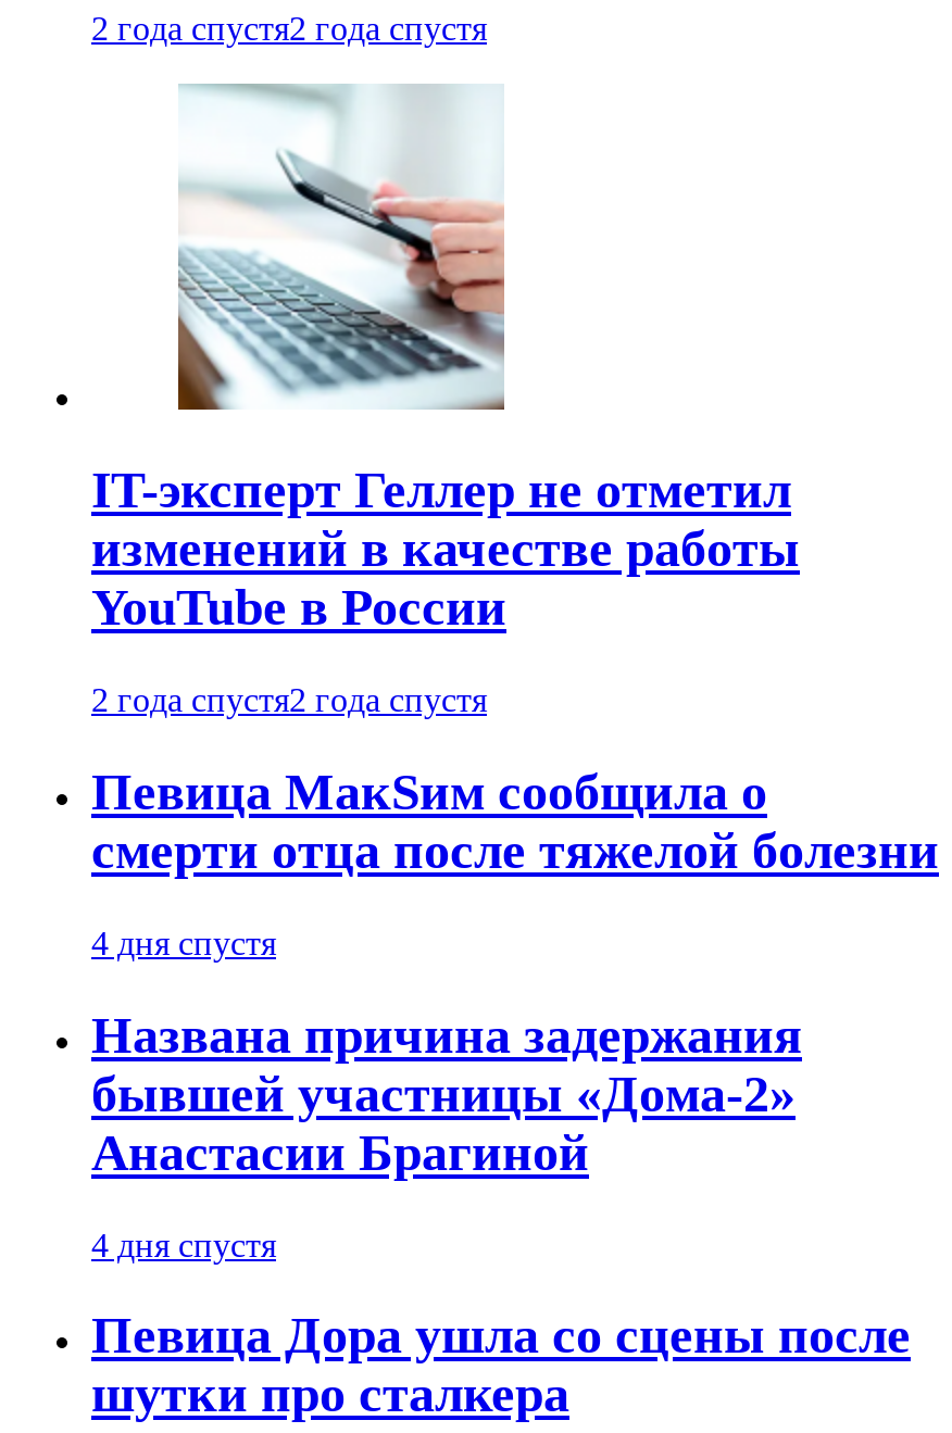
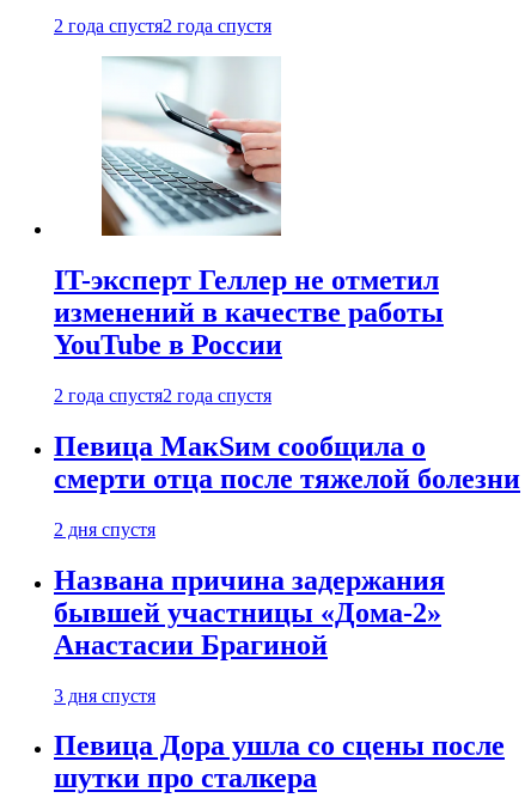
[91,924,276,961] 4 дня спустя -> [54,519,155,539] 2 дня спустя
[91,1226,276,1263] 4 дня спустя -> [54,685,155,705] 3 дня спустя

